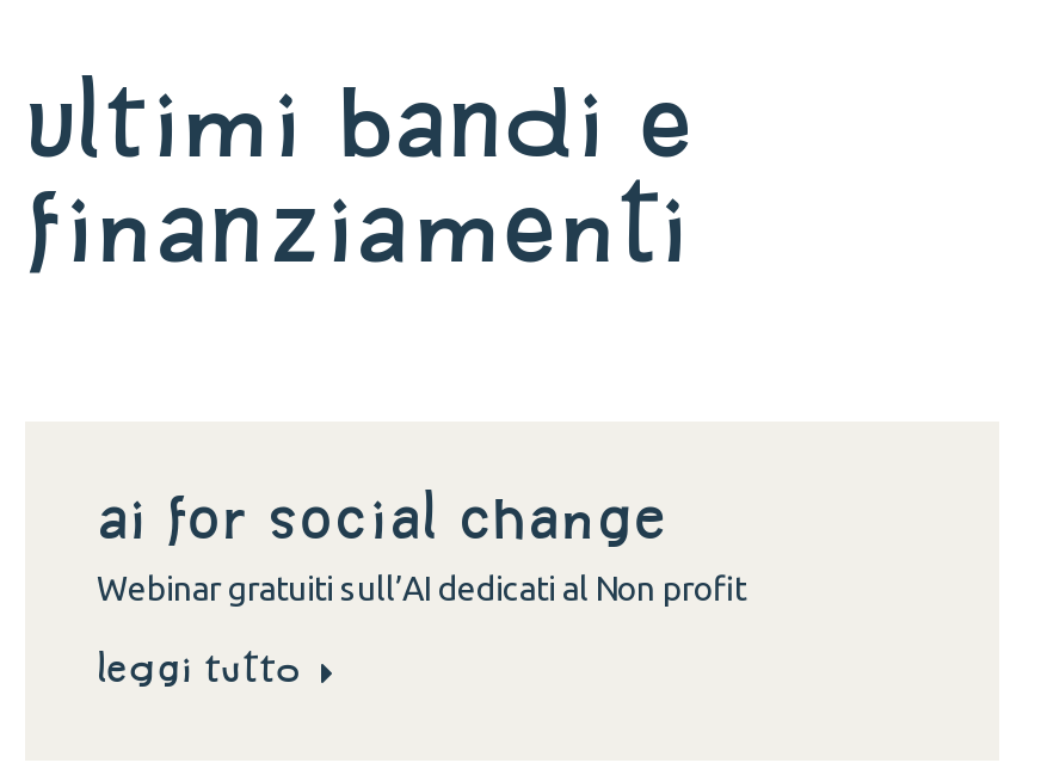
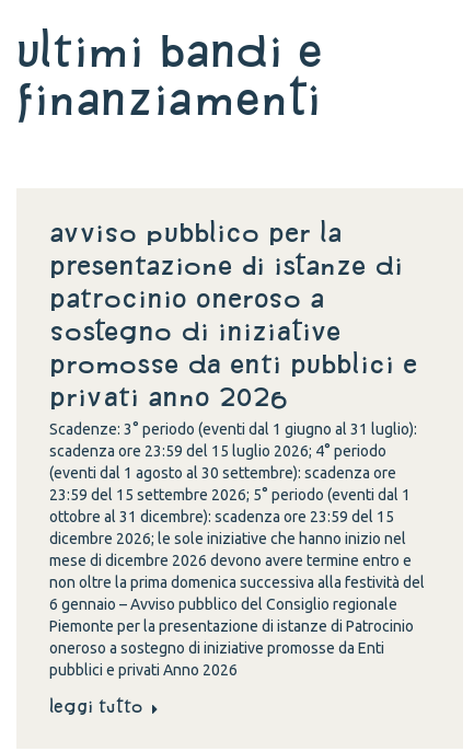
[97,488,746,608] Ai for social change | Webinar gratuiti sull’AI dedicati al Non profit -> [49,219,425,679] Avviso pubblico per la | presentazione di istanze di | Patrocinio oneroso a | sostegno di iniziative | promosse da Enti pubblici e | privati Anno 2026 | Scadenze: 3° periodo (eventi dal 1 giugno al 31 luglio): | scadenza ore 23:59 del 15 luglio 2026; 4° periodo | (eventi dal 1 agosto al 30 settembre): scadenza ore | 23:59 del 15 settembre 2026; 5° periodo (eventi dal 1 | ottobre al 31 dicembre): scadenza ore 23:59 del 15 | dicembre 2026; le sole iniziative che hanno inizio nel | mese di dicembre 2026 devono avere termine entro e | non oltre la prima domenica successiva alla festività del | 6 gennaio – Avviso pubblico del Consiglio regionale | Piemonte per la presentazione di istanze di Patrocinio | oneroso a sostegno di iniziative promosse da Enti | pubblici e privati Anno 2026

